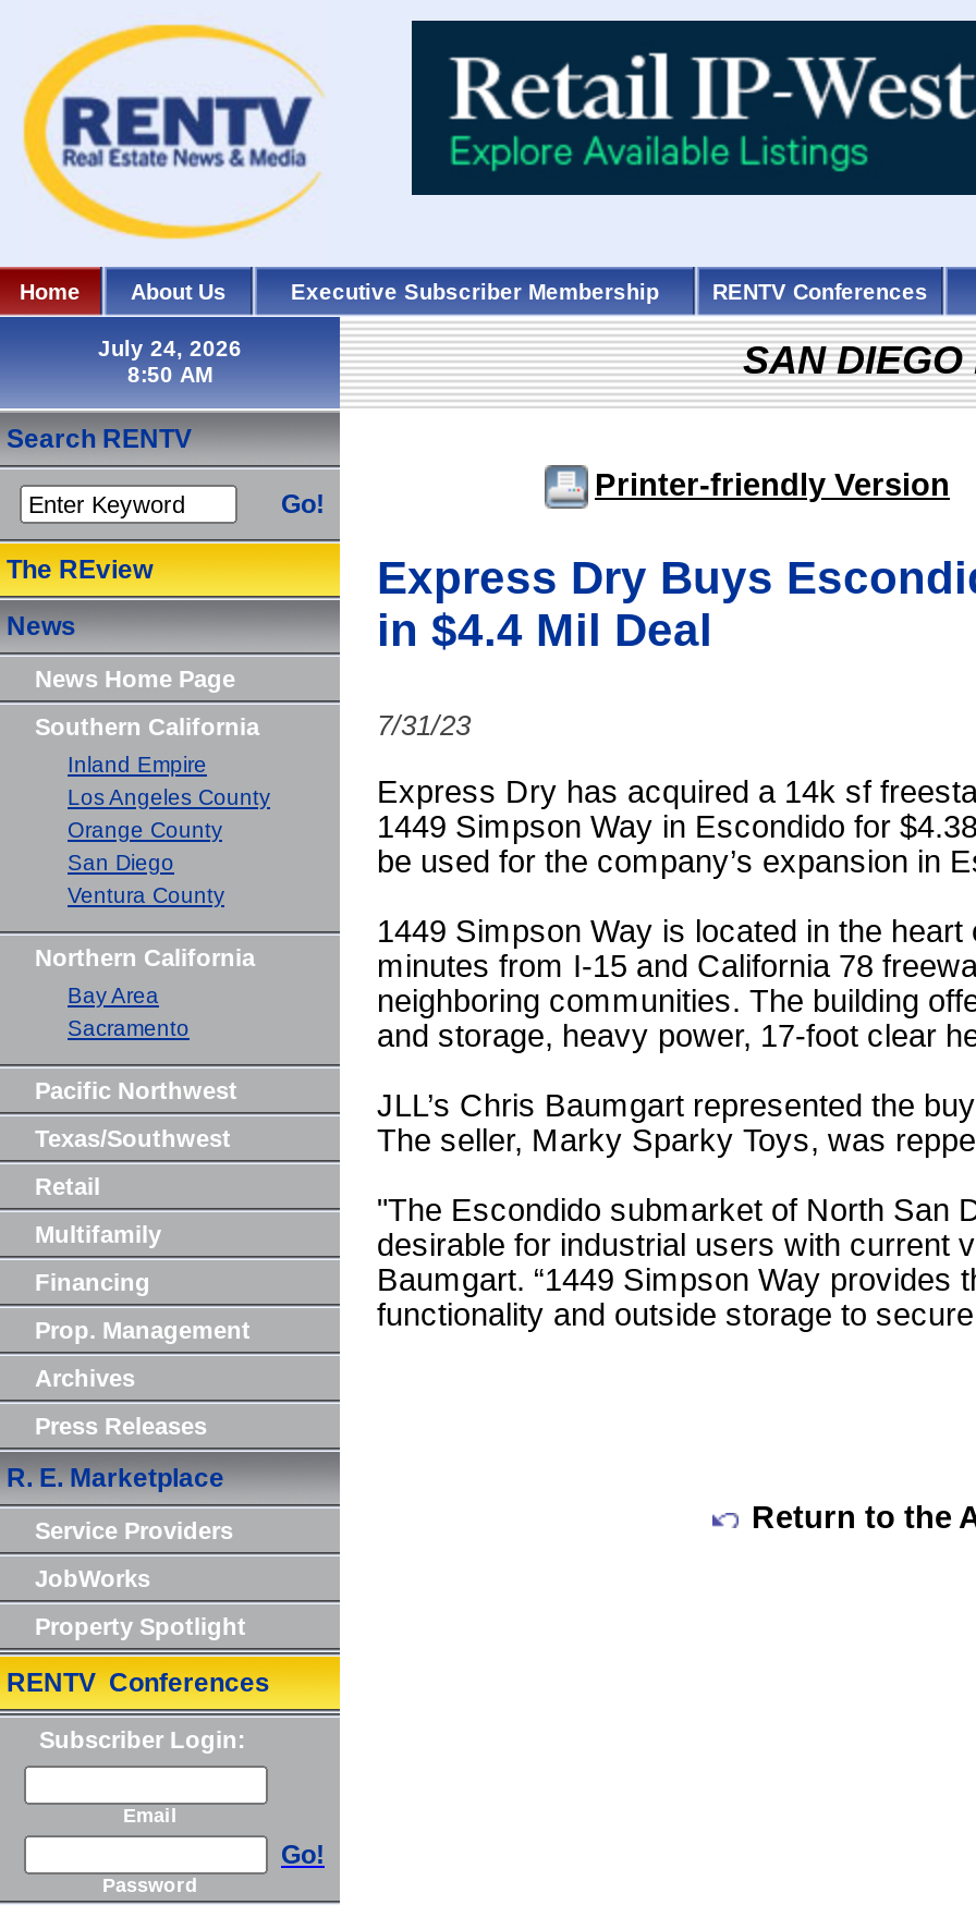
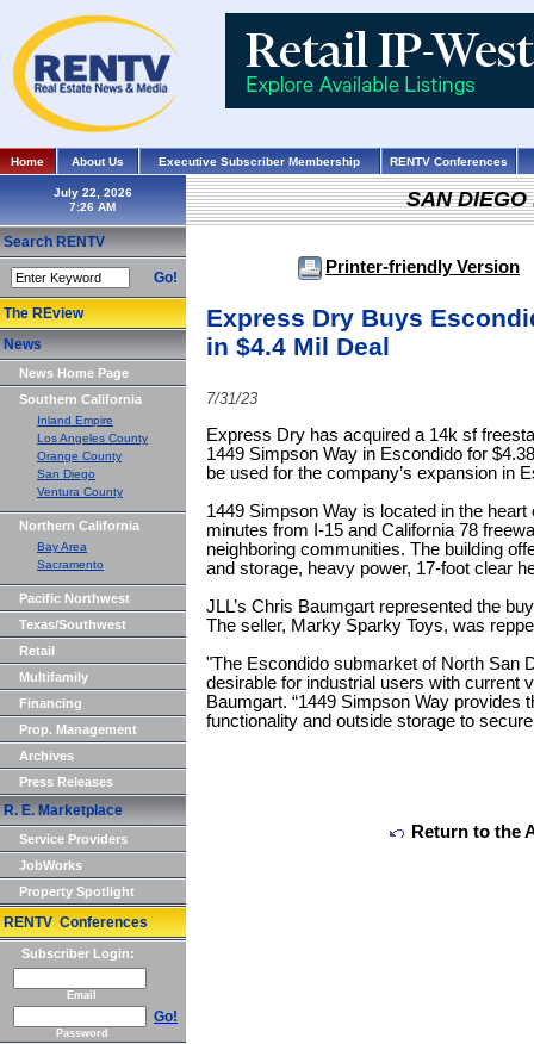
[98,337,242,361] July 24, 2026 -> [54,186,132,199] July 22, 2026

